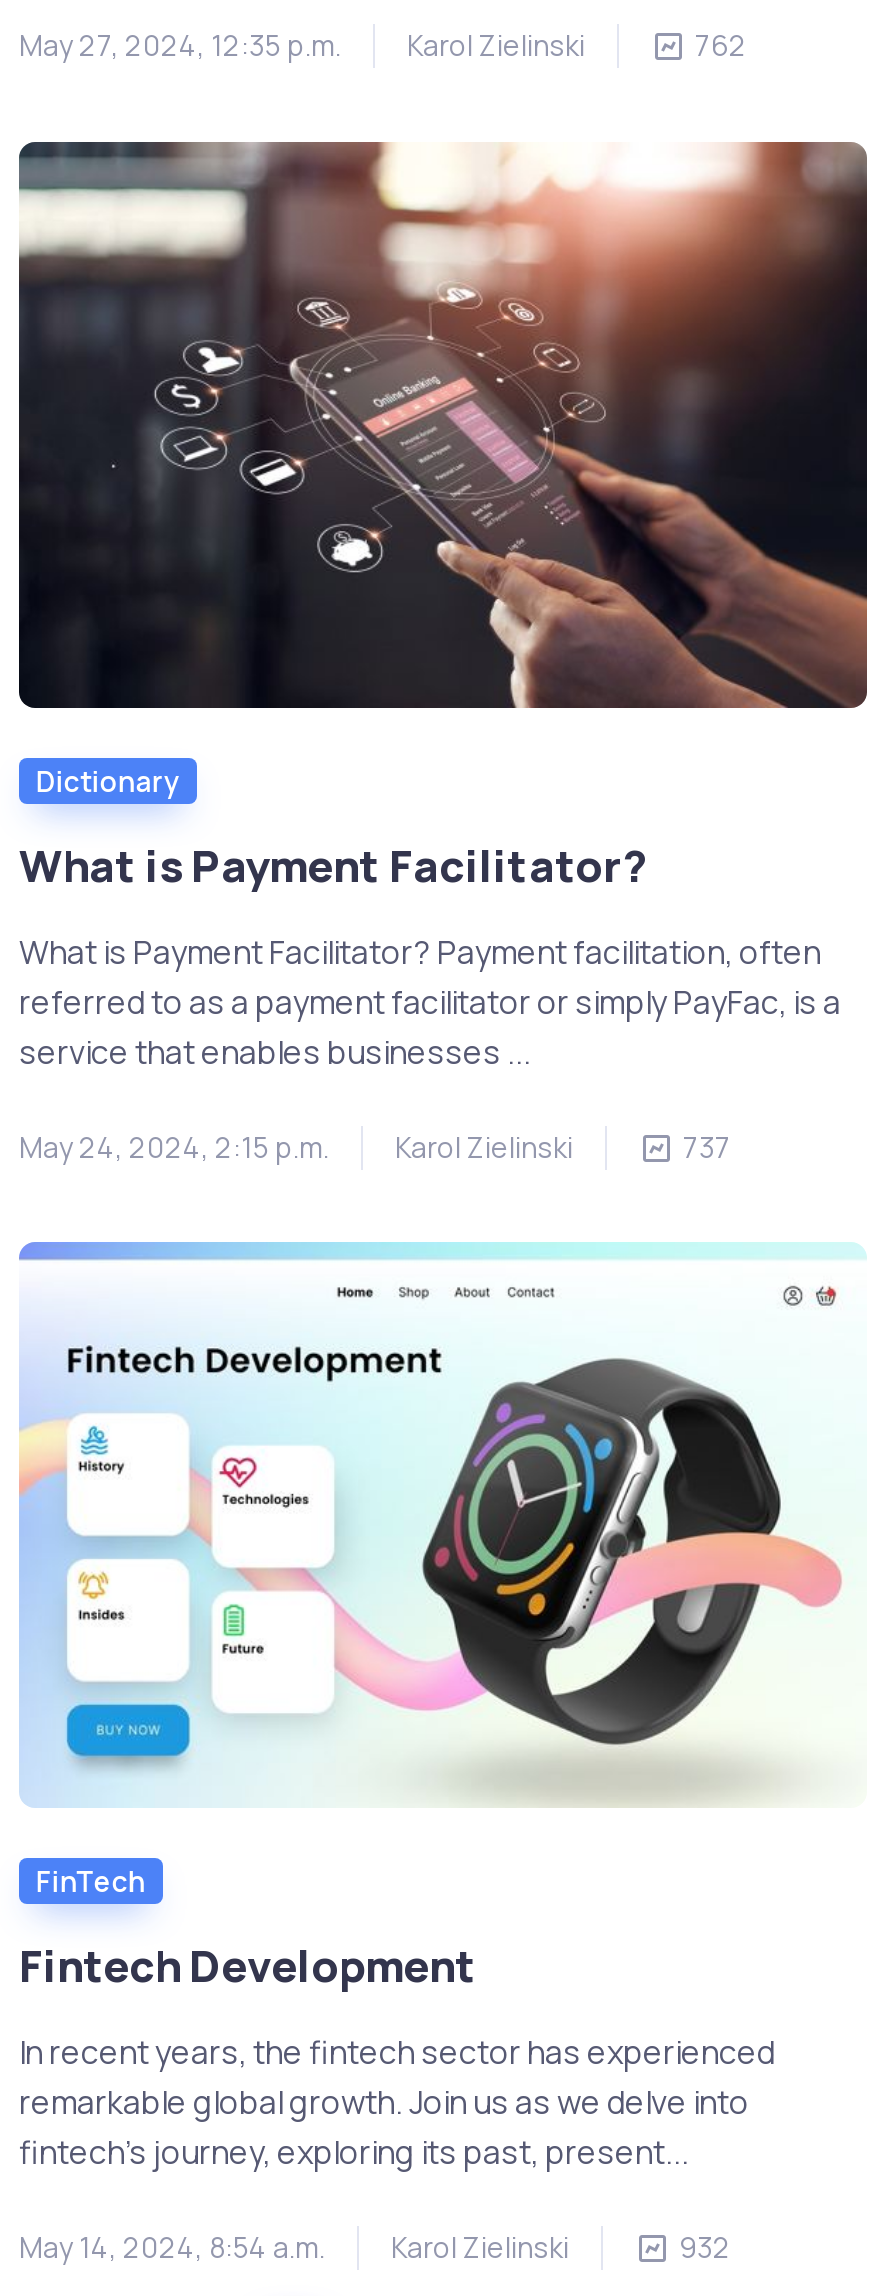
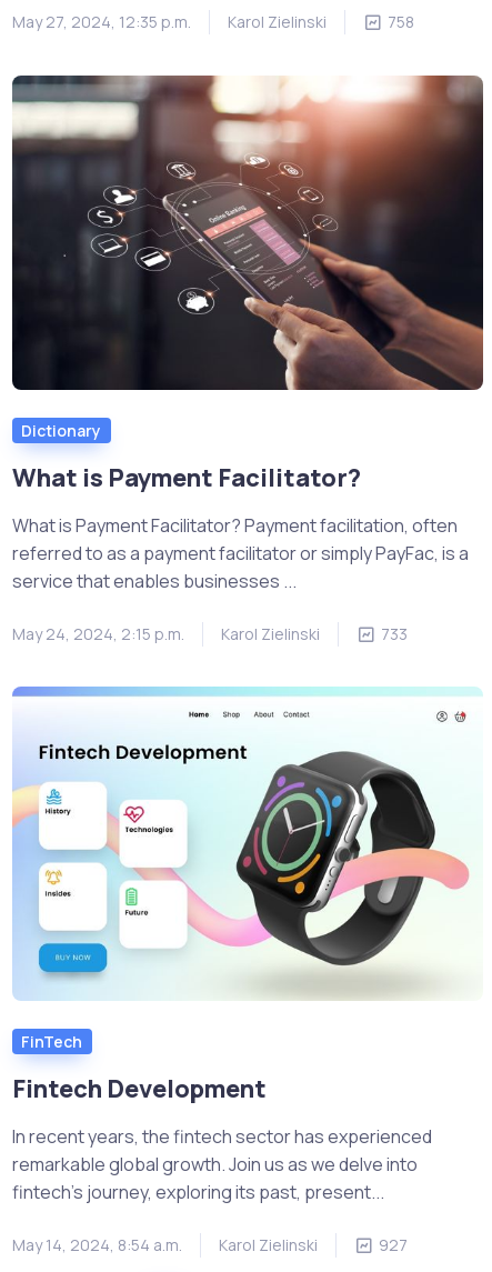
[695,27,747,65] 762 -> [388,12,414,33] 758
[683,1129,731,1167] 737 -> [381,624,408,645] 733
[679,2229,731,2267] 932 -> [379,1235,408,1256] 927

